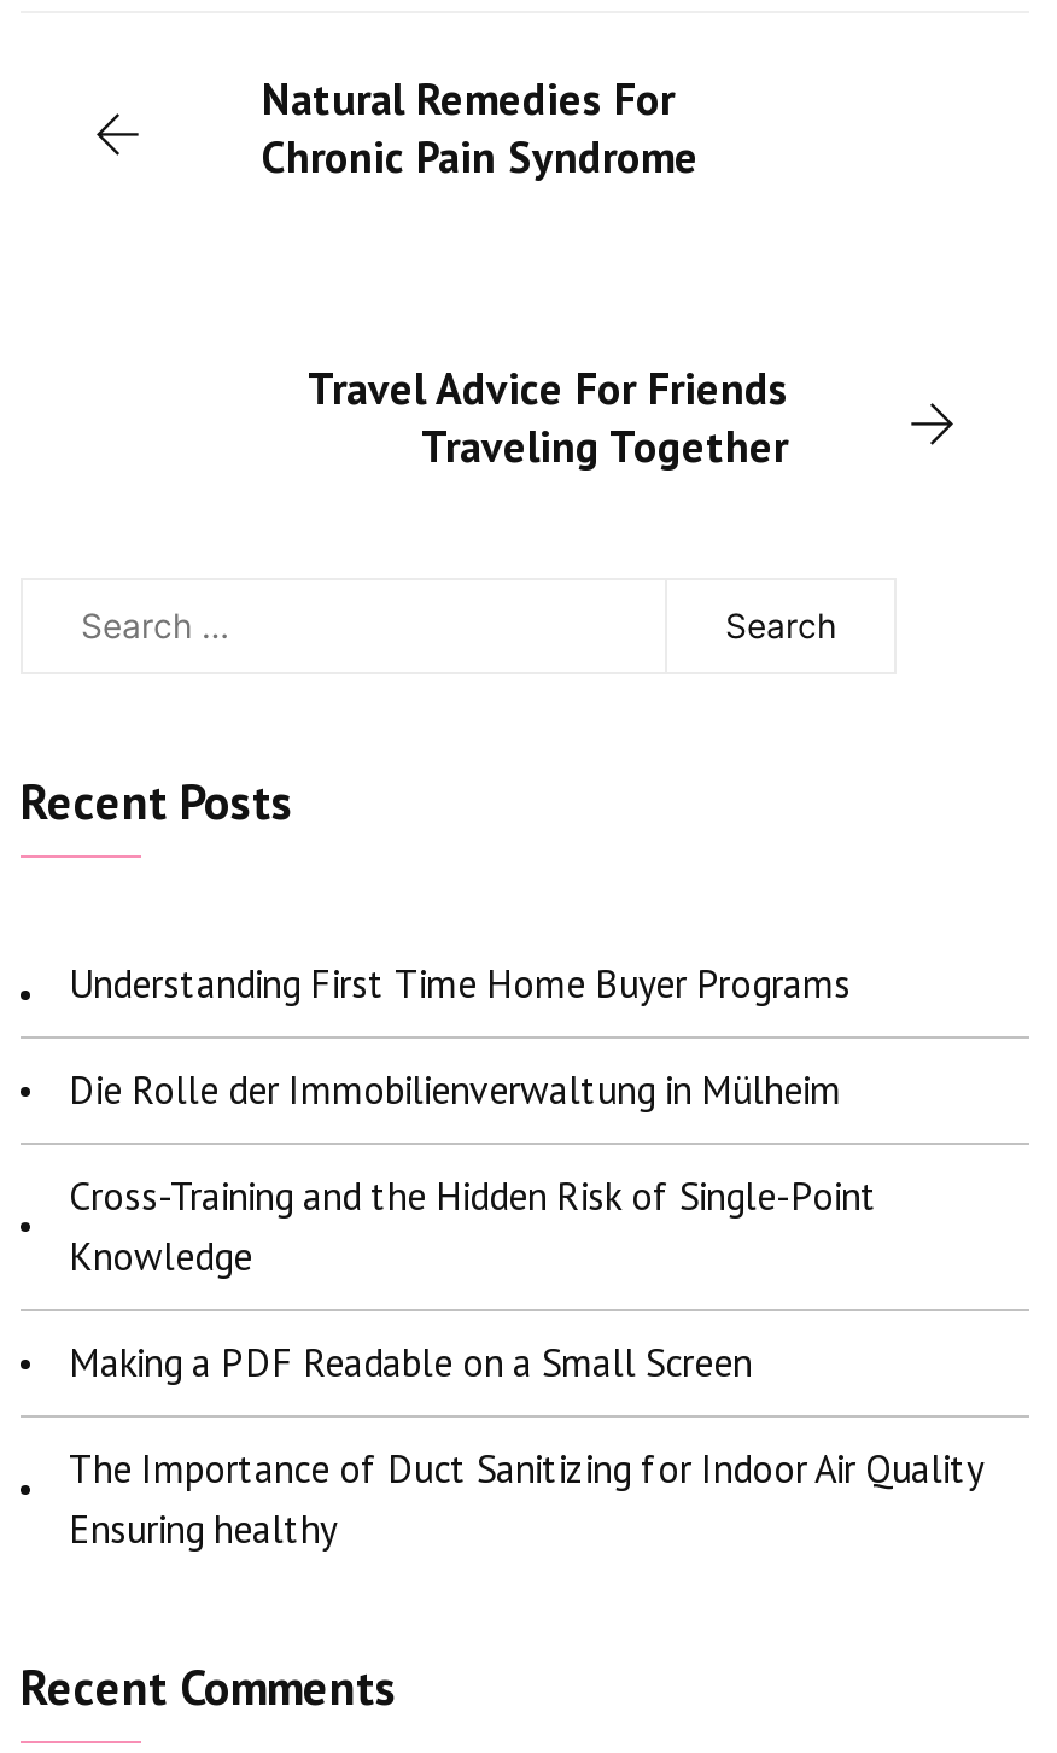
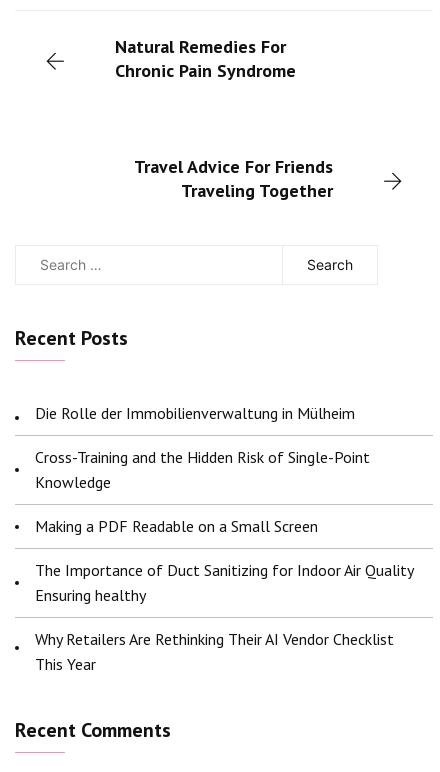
[69,959,851,1007] Understanding First Time Home Buyer Programs -> none
moved [69,1065,981,1553] -> [35,403,413,605]: Die Rolle der Immobilienverwaltung in Mülheim | Cross-Training and the Hidden Risk of Single-Point | Knowledge | Making a PDF Readable on a Small Screen | The Importance of Duct Sanitizing for Indoor Air Quality | Ensuring healthy
none -> [35,629,394,674] Why Retailers Are Rethinking Their AI Vendor Checklist | This Year

